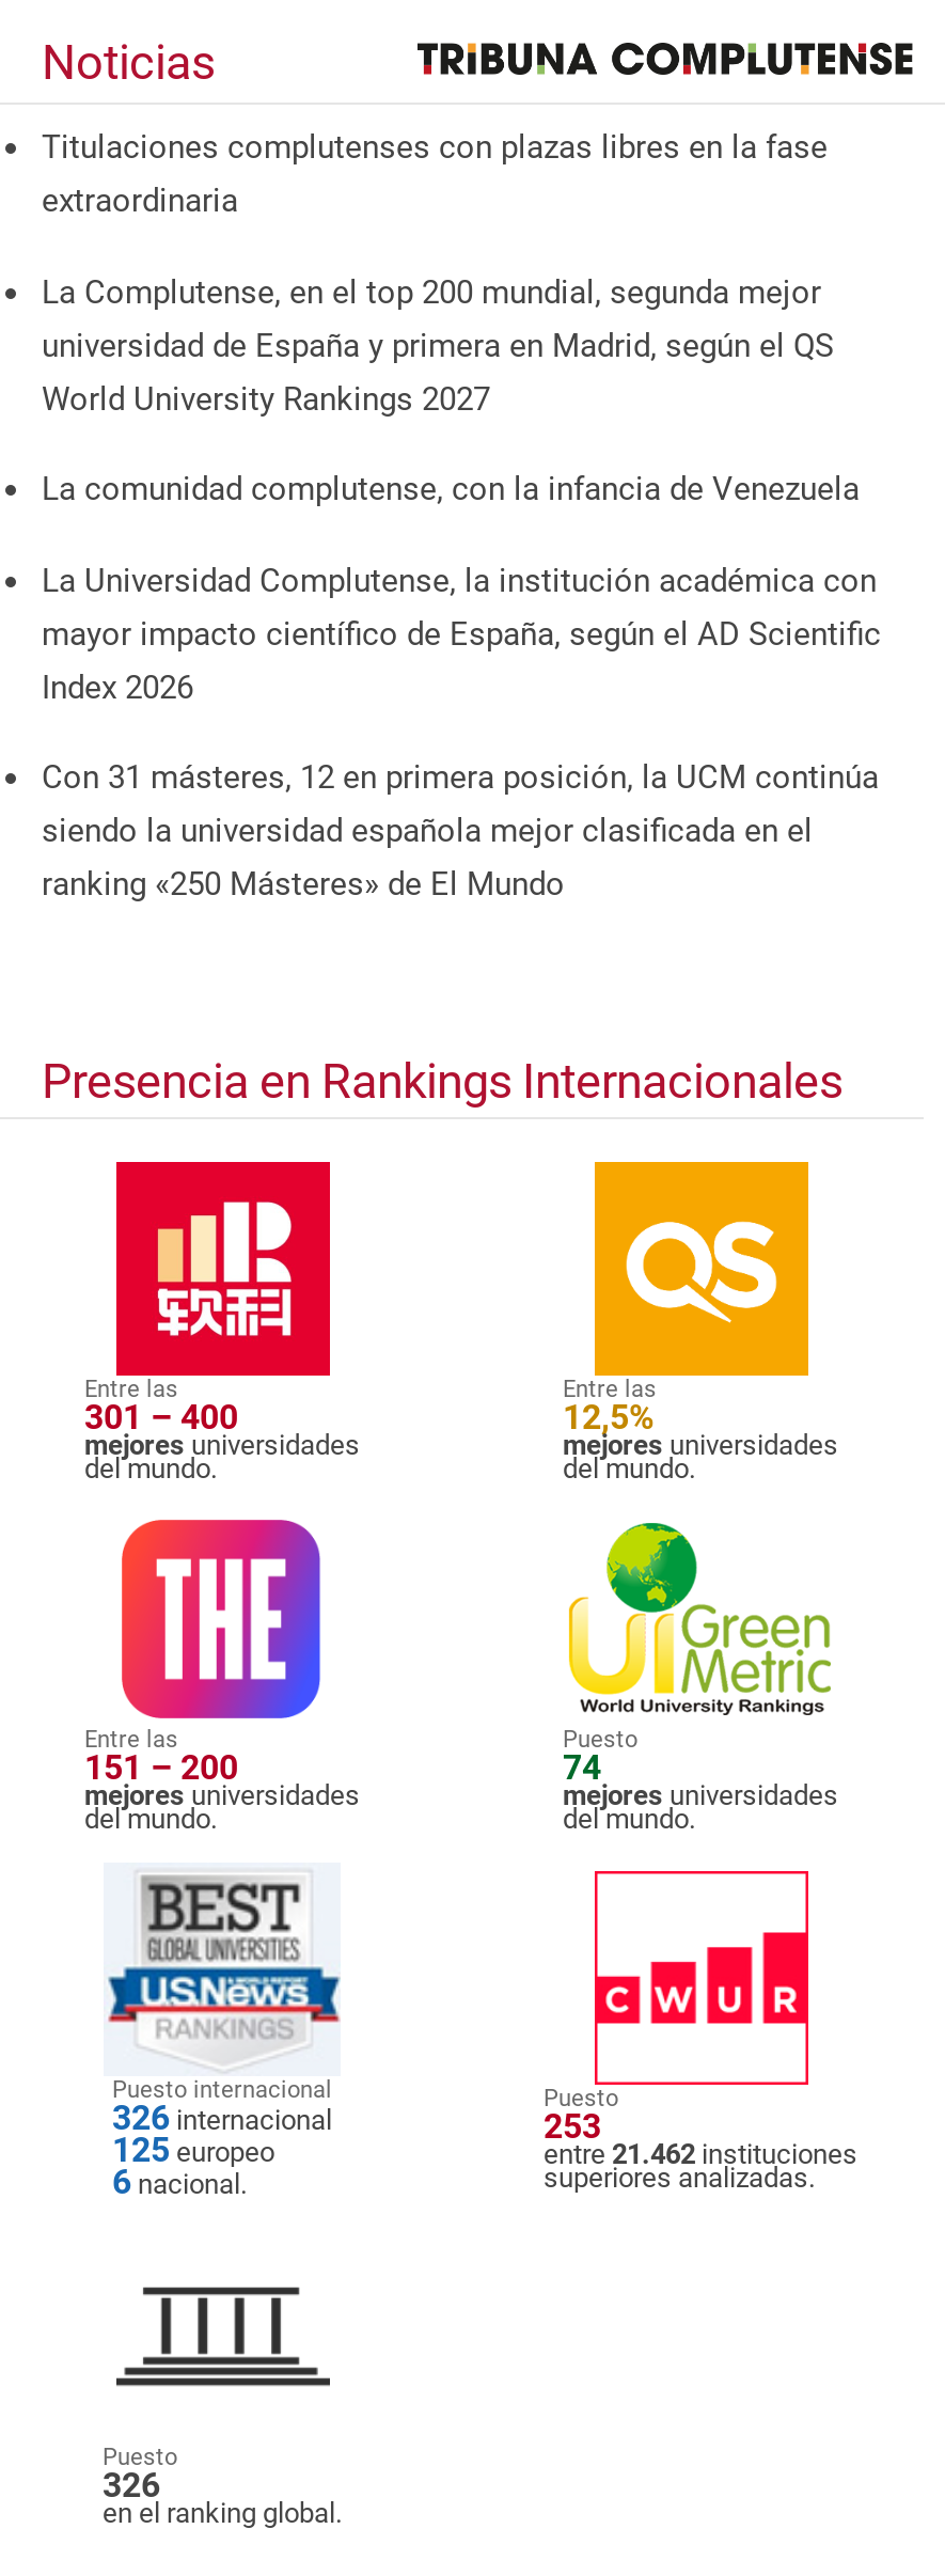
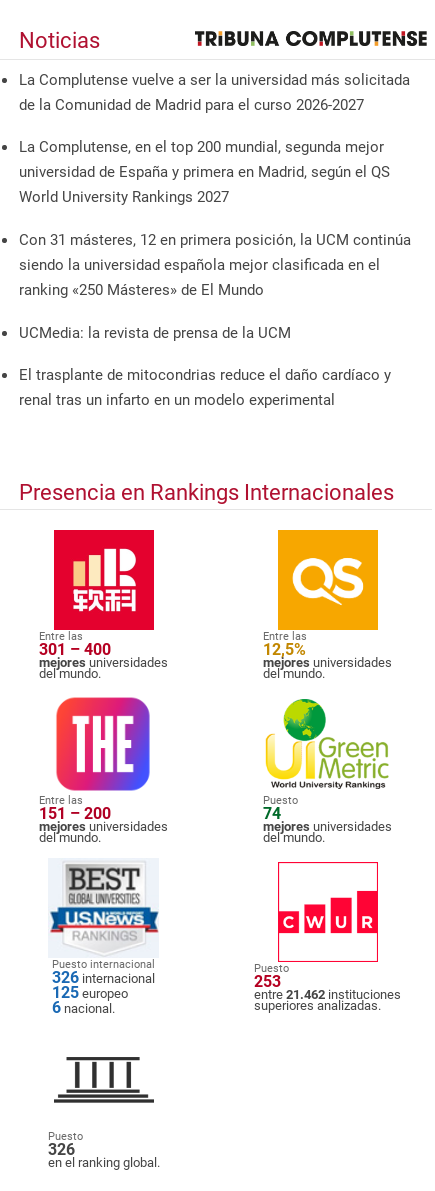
[42,128,828,220] Titulaciones complutenses con plazas libres en la fase | extraordinaria -> [19,71,410,114] La Complutense vuelve a ser la universidad más solicitada | de la Comunidad de Madrid para el curso 2026-2027
[42,470,881,706] La comunidad complutense, con la infancia de Venezuela | La Universidad Complutense, la institución académica con | mayor impacto científico de España, según el AD Scientific | Index 2026 -> none
moved [42,759,879,904] -> [19,231,411,299]: Con 31 másteres, 12 en primera posición, la UCM continúa | siendo la universidad española mejor clasificada en el | ranking «250 Másteres» de El Mundo
none -> [19,324,391,409] UCMedia: la revista de prensa de la UCM | El trasplante de mitocondrias reduce el daño cardíaco y | renal tras un infarto en un modelo experimental

